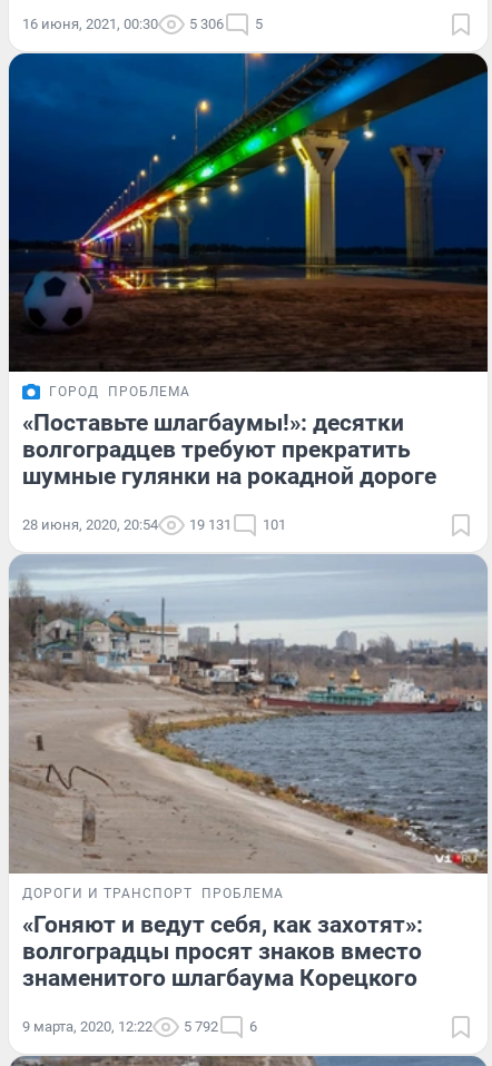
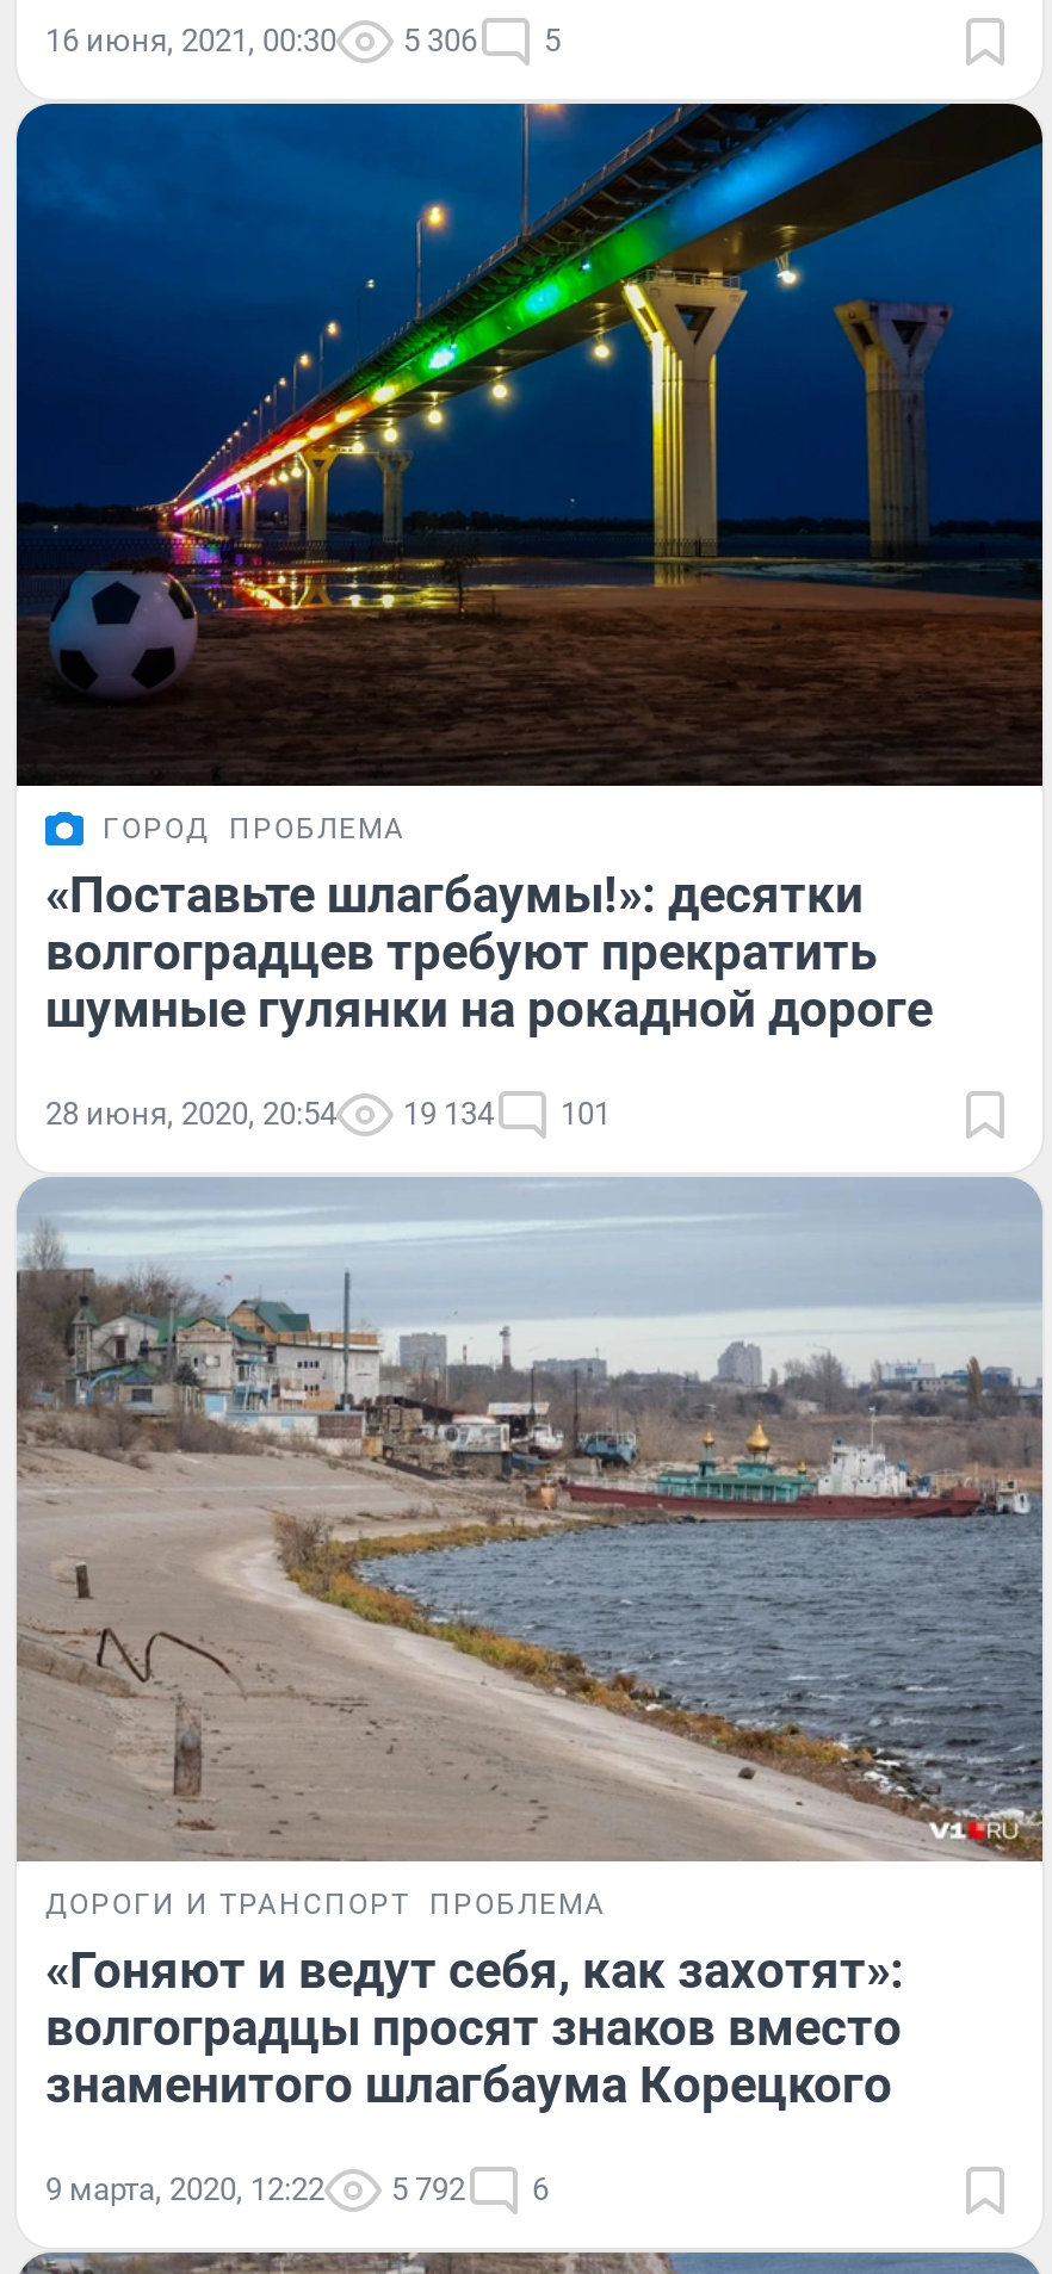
[22,517,286,533] 28 июня, 2020, 20:54 19 131 101 -> [45,1096,611,1132] 28 июня, 2020, 20:54 19 134 101

